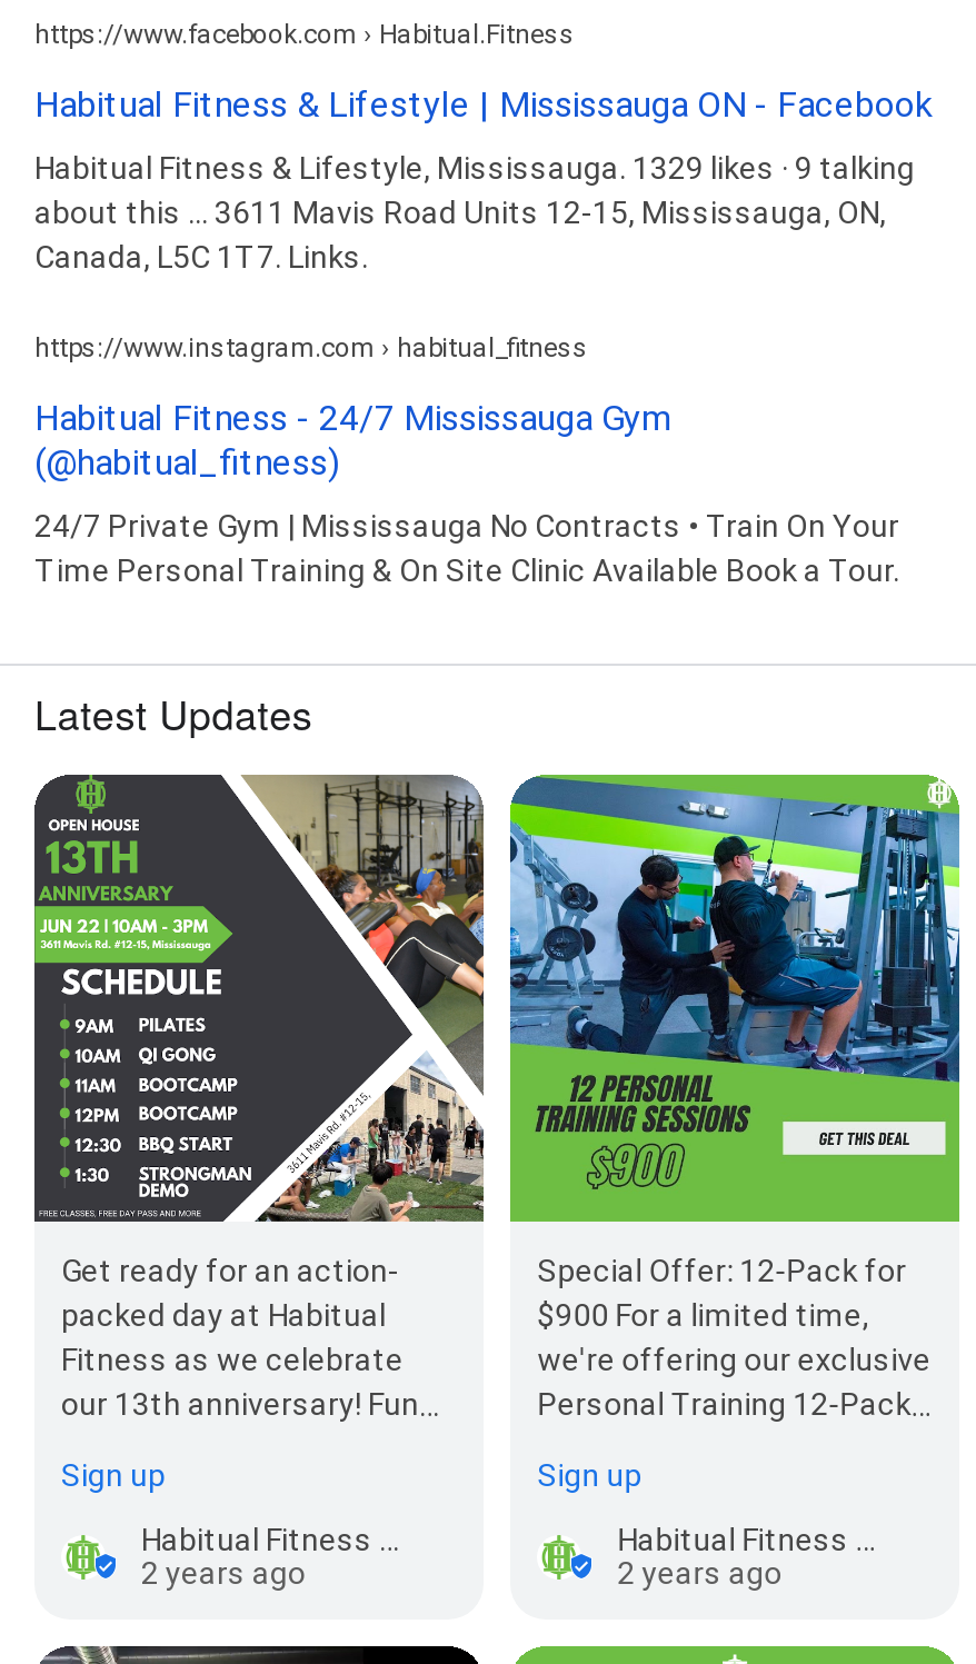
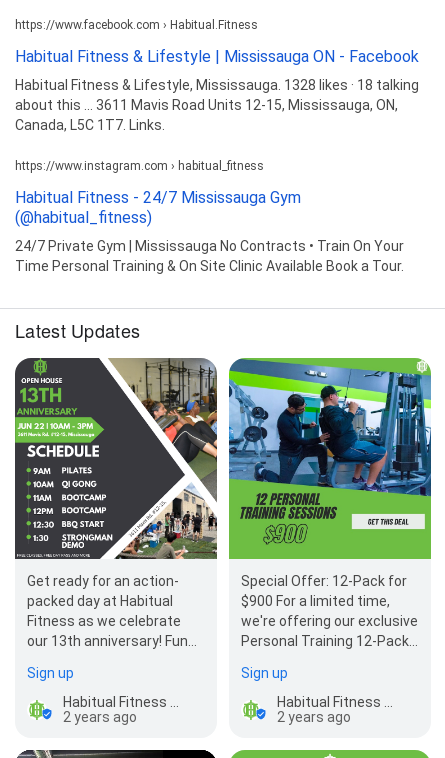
[34,149,915,185] Habitual Fitness & Lifestyle, Mississauga. 1329 likes · 9 talking -> [15,77,419,93] Habitual Fitness & Lifestyle, Mississauga. 1328 likes · 18 talking

